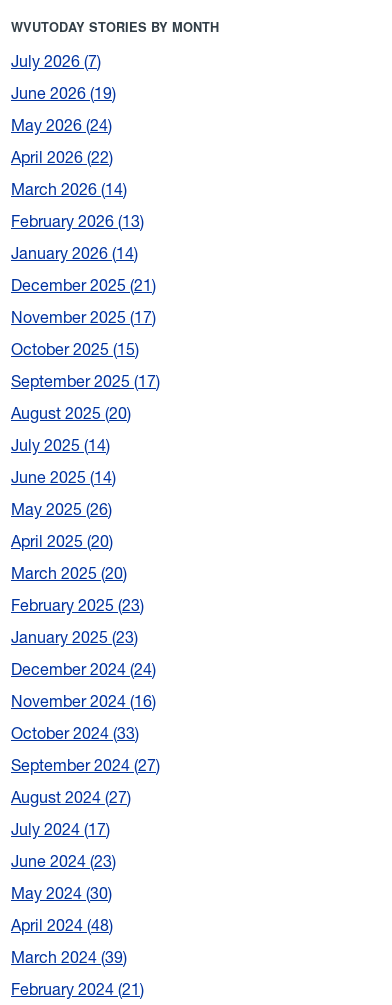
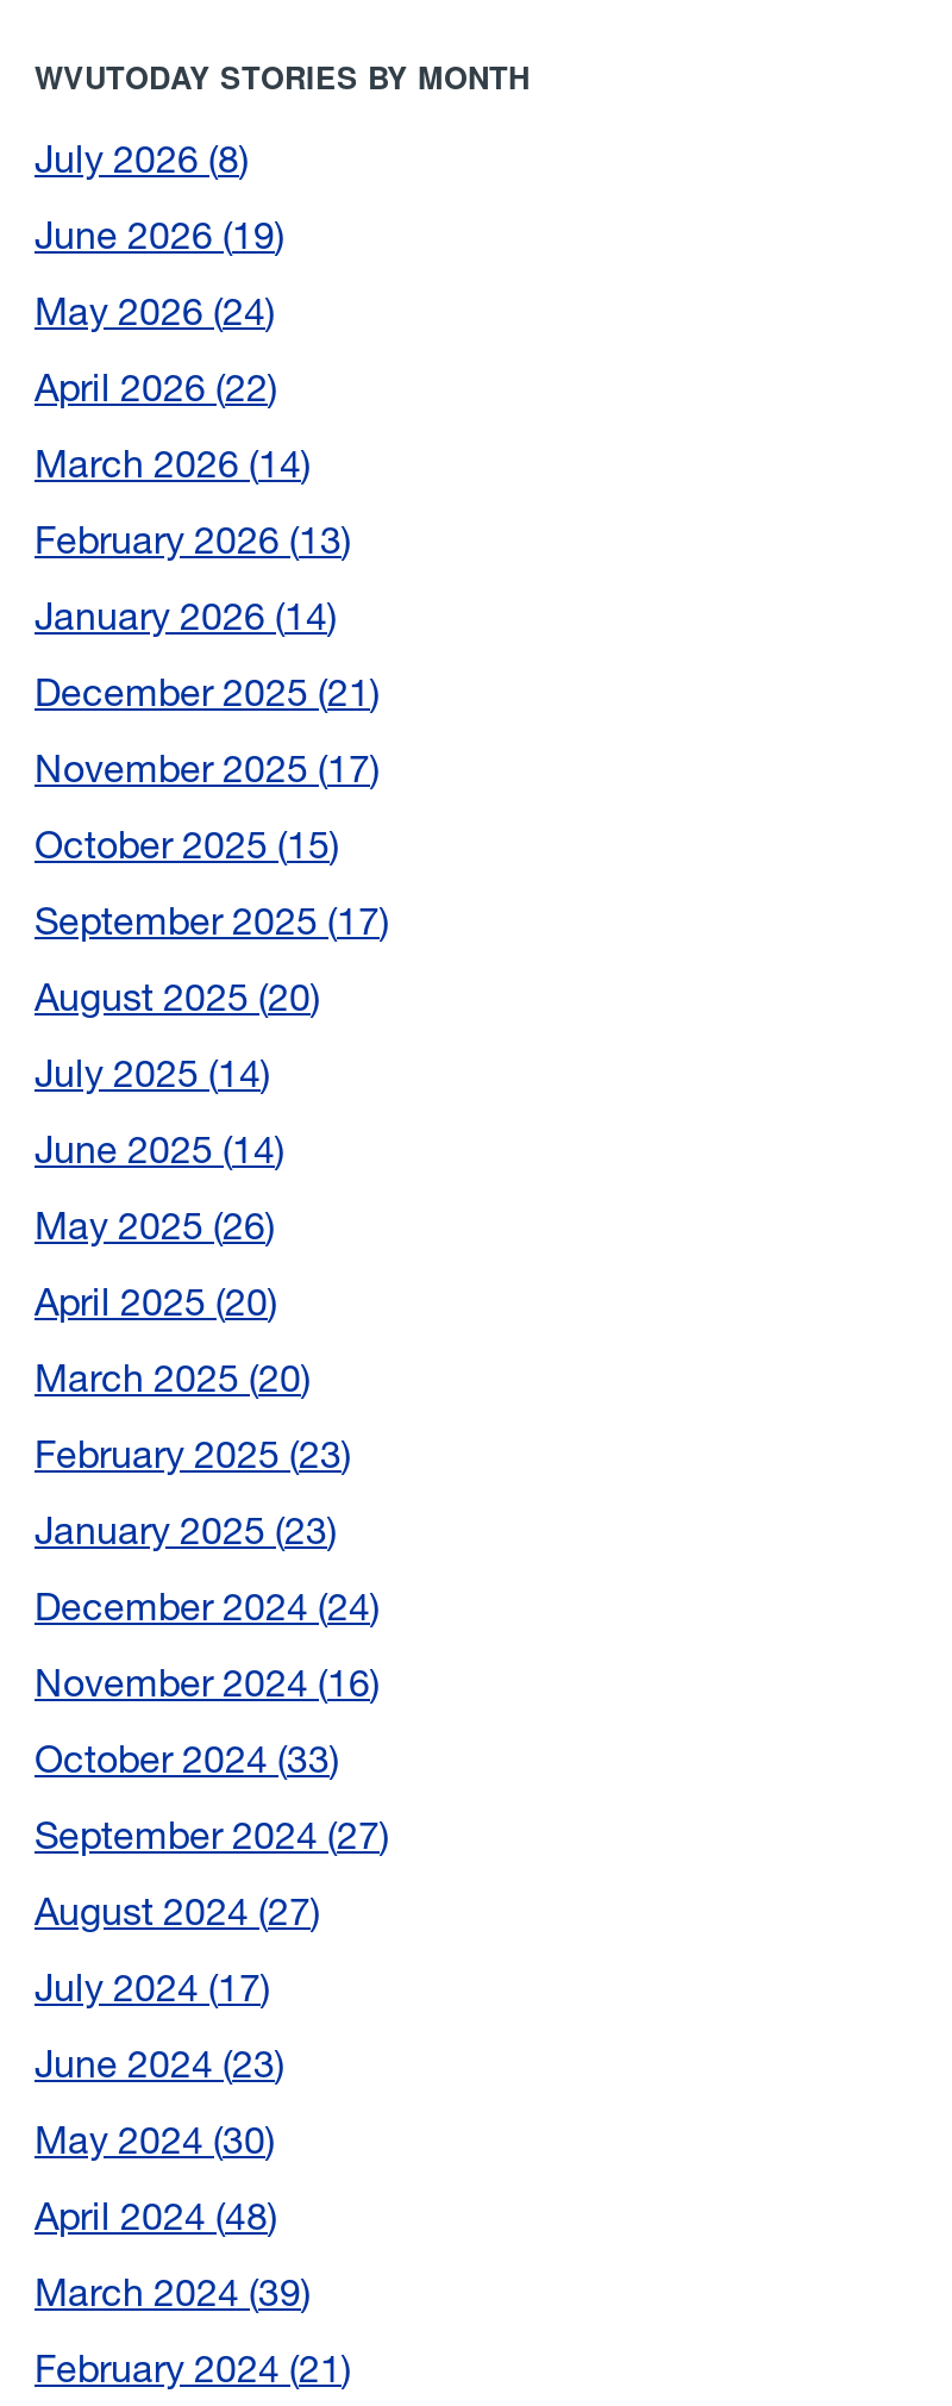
[11,51,97,71] July 2026 7 -> [35,134,239,182] July 2026 8

